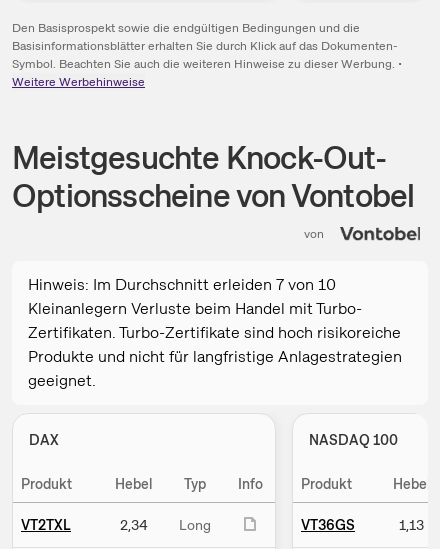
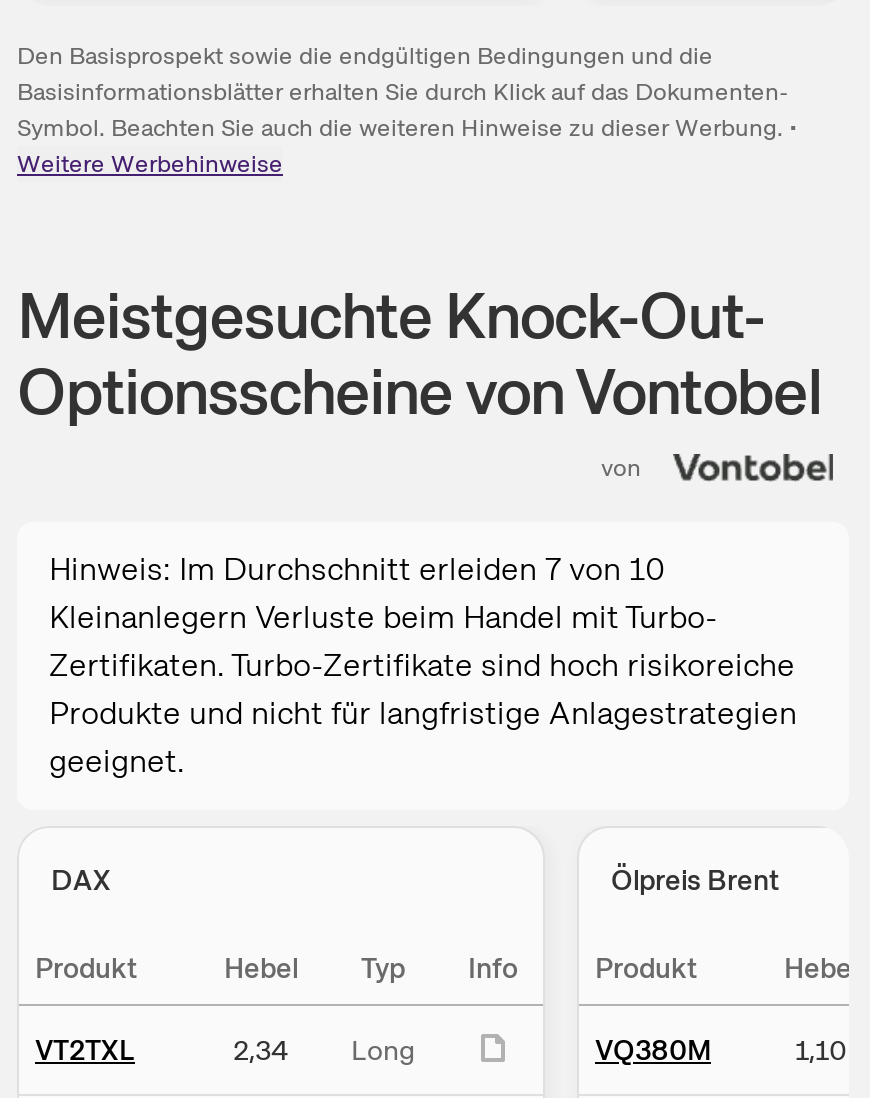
[309,431,398,449] NASDAQ 100 -> [611,862,779,898] Ölpreis Brent
[301,516,423,534] VT36GS | 1,13 -> [595,1032,847,1068] VQ380M | 1,10

